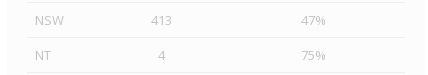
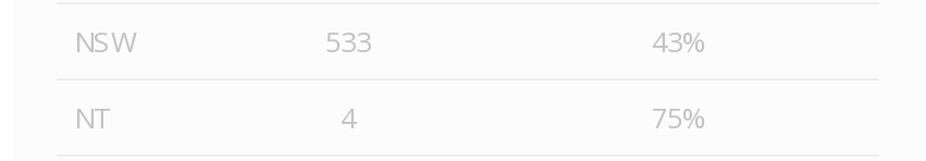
[150,11,171,29] 413 -> [325,21,371,60] 533
[300,11,325,29] 47% -> [652,21,706,60] 43%

